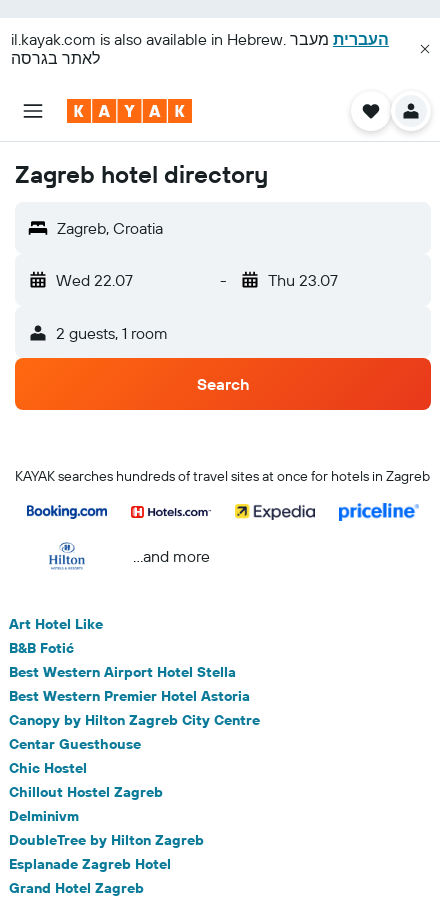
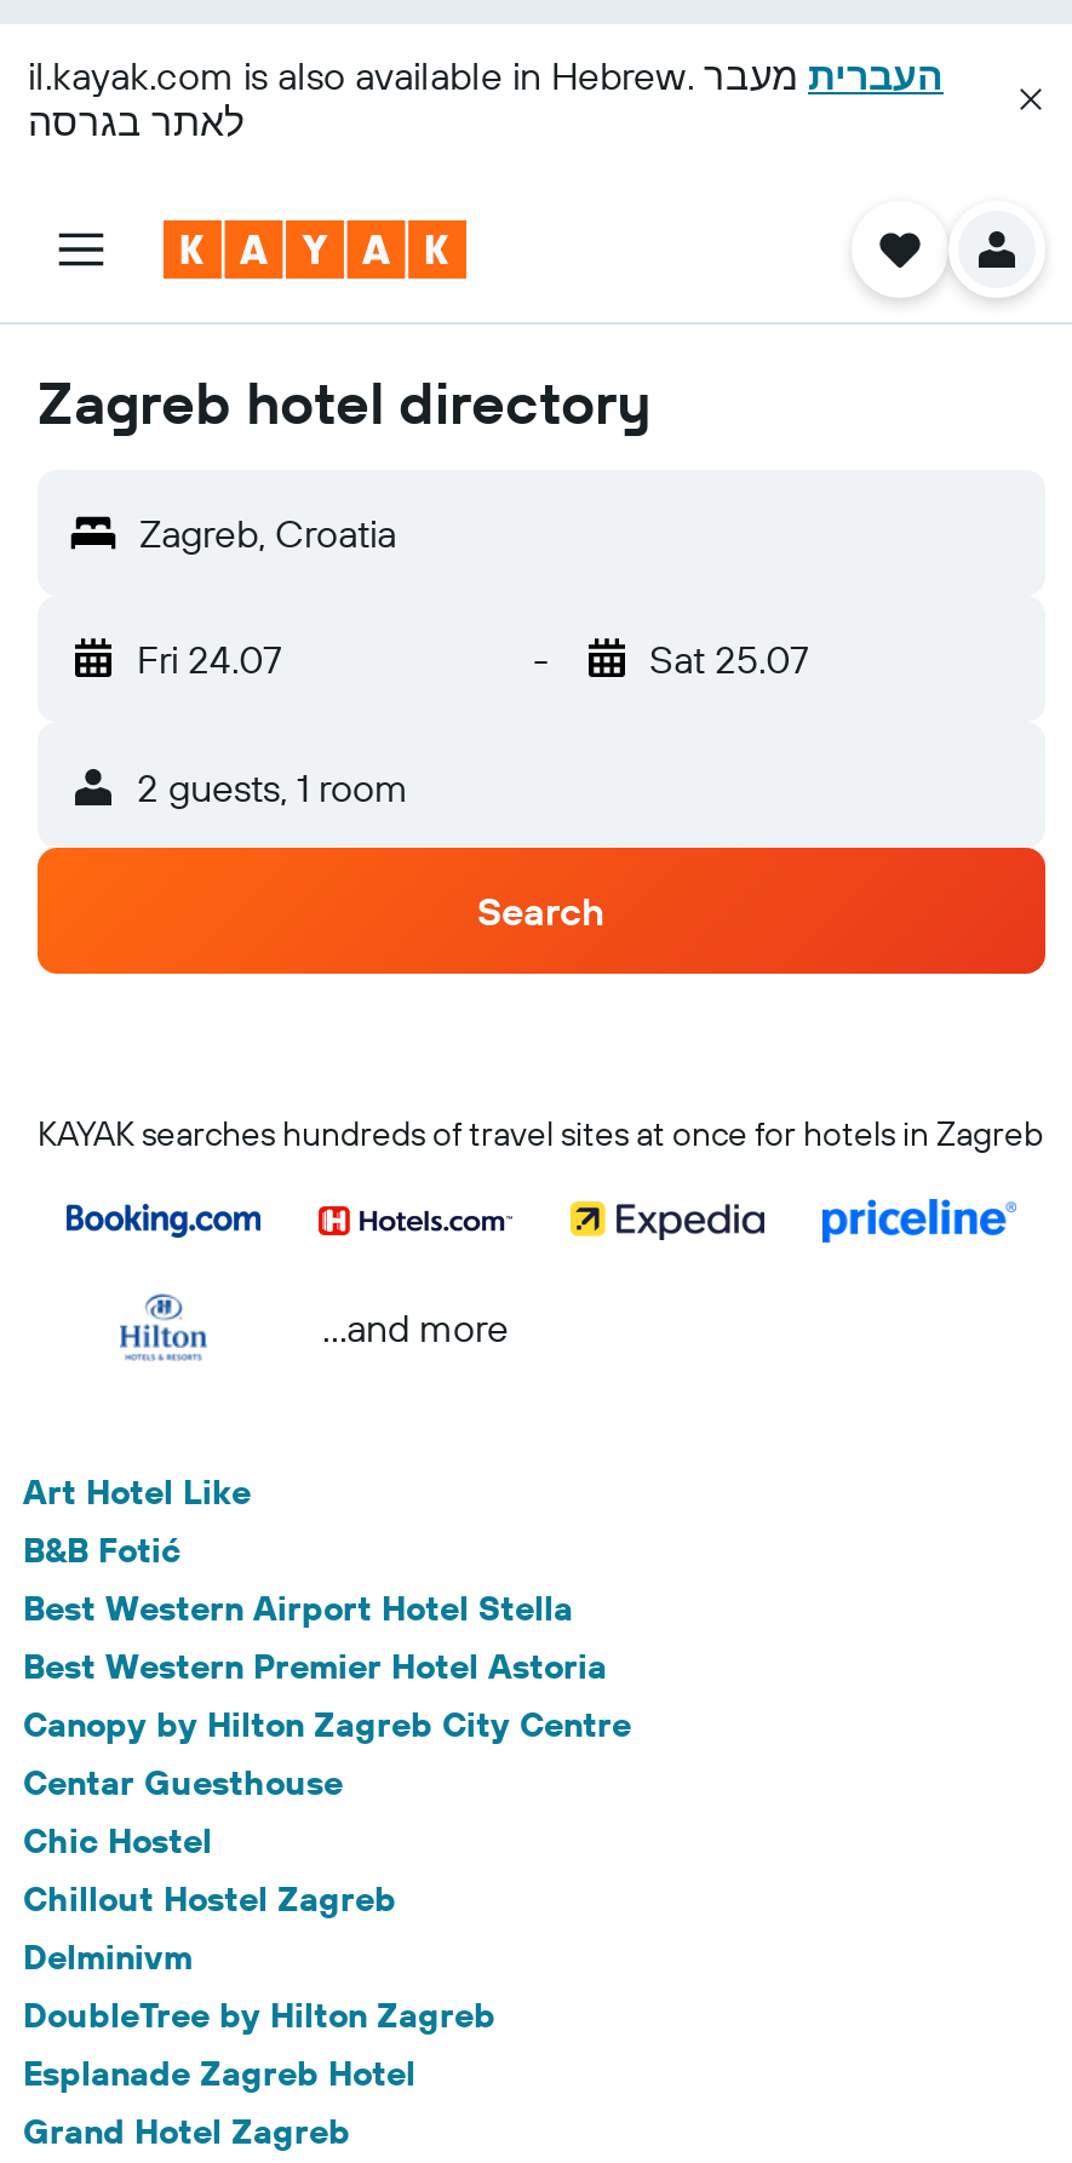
[56,270,133,290] Wed 22.07 -> [137,635,282,683] Fri 24.07
[267,270,337,290] Thu 23.07 -> [649,635,809,683] Sat 25.07

